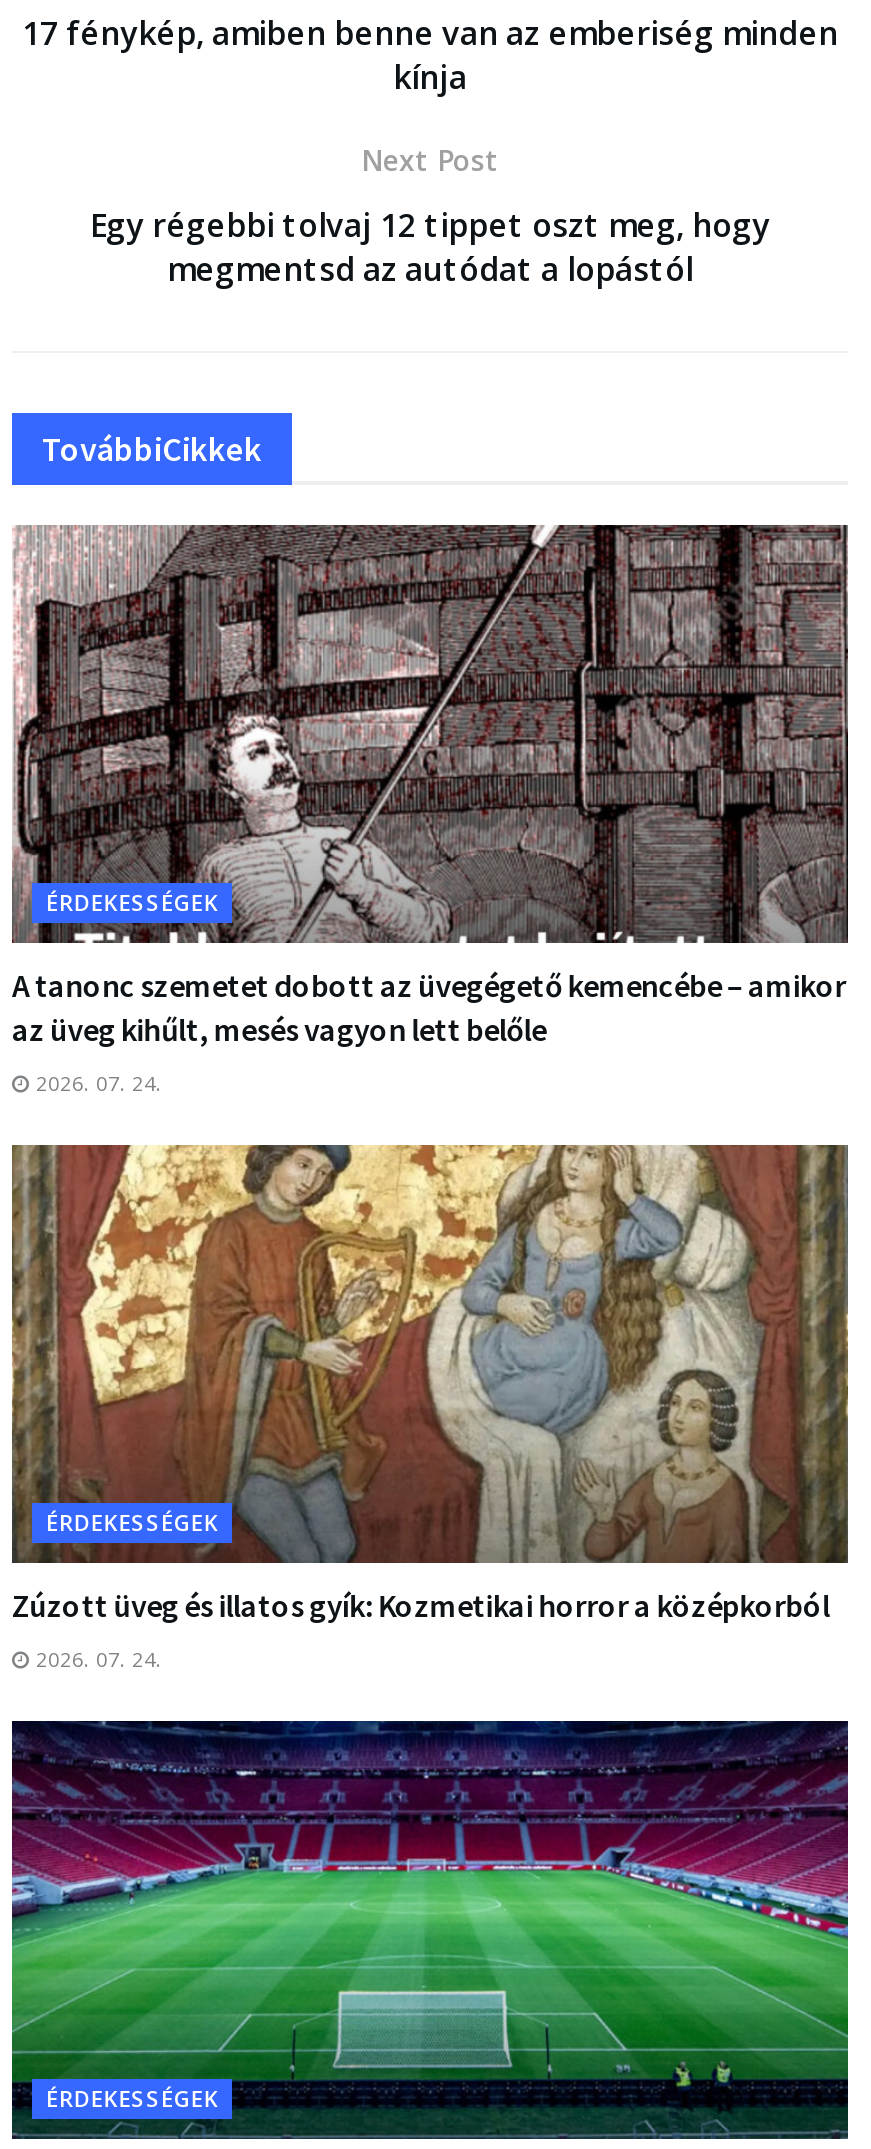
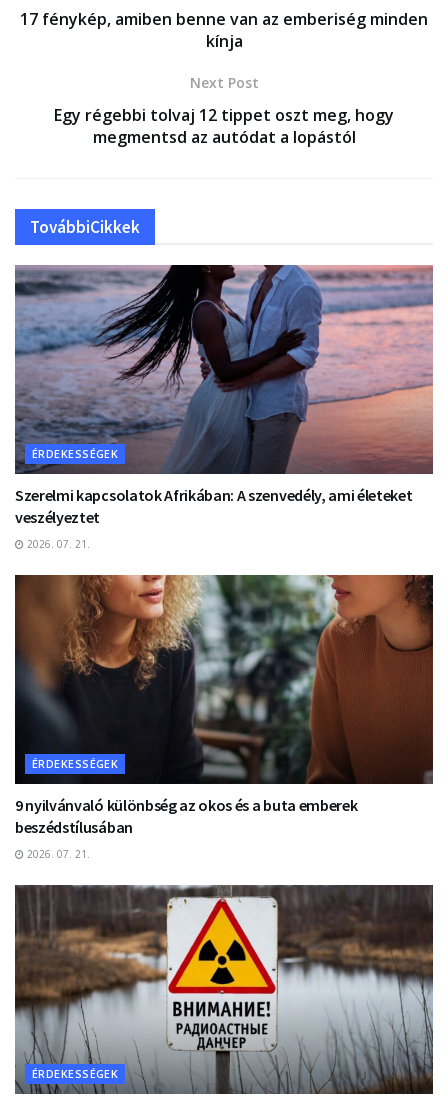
[12,523,850,1049] [image] | A tanonc szemetet dobott az üvegégető kemencébe – amikor | az üveg kihűlt, mesés vagyon lett belőle -> [14,264,434,527] [image] | Szerelmi kapcsolatok Afrikában: A szenvedély, ami életeket | veszélyeztet
[30,1069,162,1097] 2026. 07. 24. -> [24,537,90,551] 2026. 07. 21.
[10,1143,850,1625] [image] | Zúzott üveg és illatos gyík: Kozmetikai horror a középkorból -> [14,574,434,837] [image] | 9 nyilvánvaló különbség az okos és a buta emberek | beszédstílusában
[30,1645,162,1673] 2026. 07. 24. -> [24,847,90,861] 2026. 07. 21.
[10,1719,848,2139] [image] -> [14,884,434,1094] [image]

